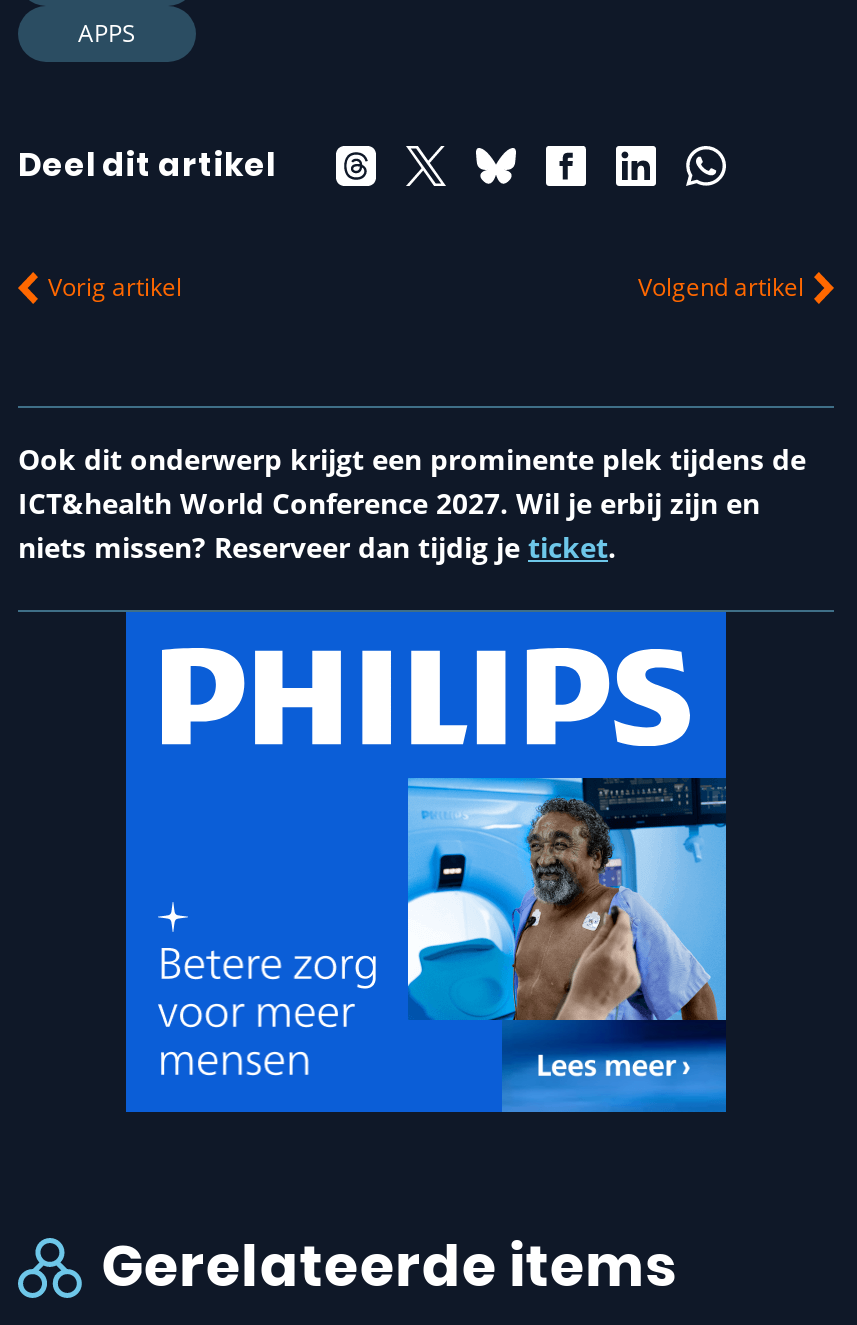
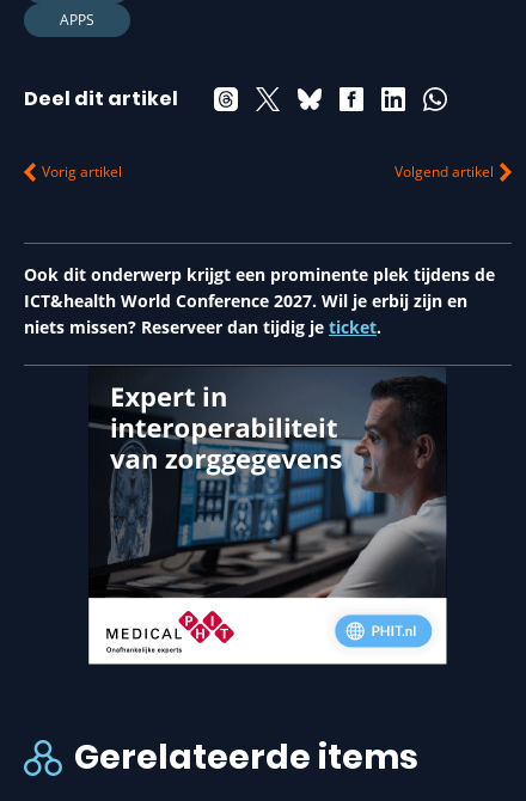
[124,610,728,1114] [image] -> [87,366,448,666] [image]

